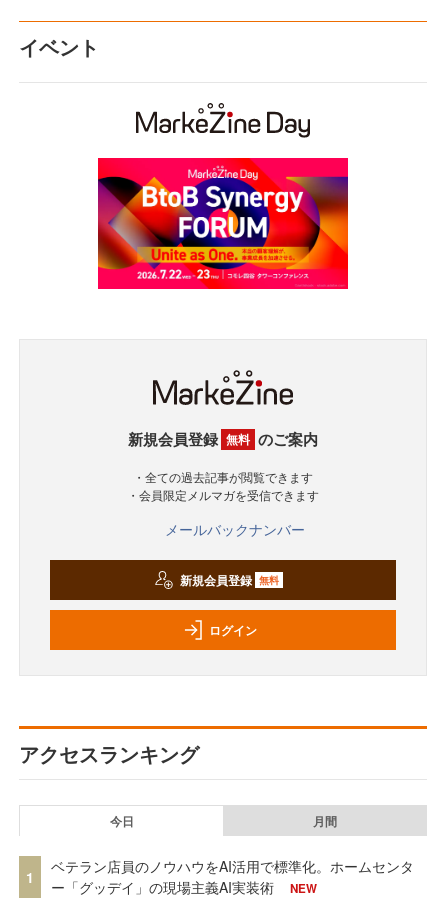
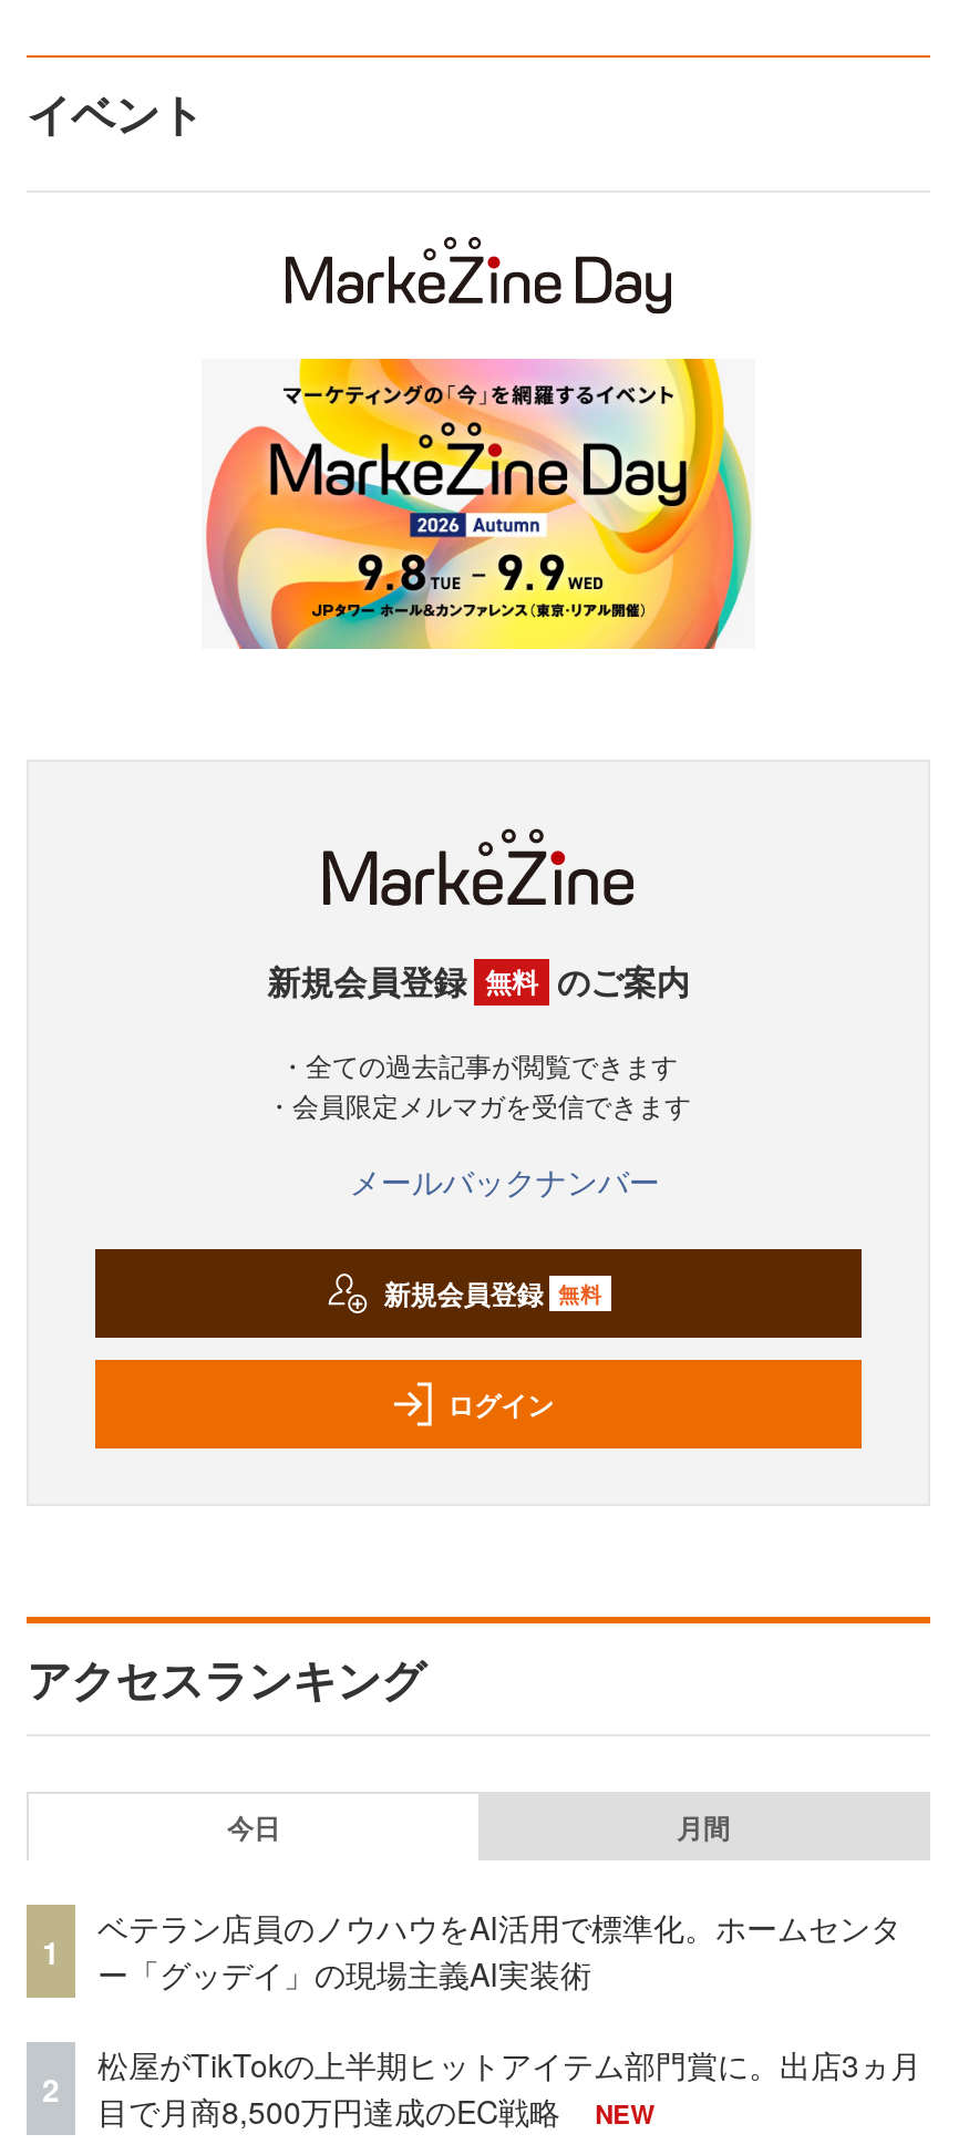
[97,157,349,290] [image] -> [202,357,755,651] [image]
none -> [42,2066,60,2110] 2
none -> [97,2042,921,2133] 松屋がTikTokの上半期ヒットアイテム部門賞に。出店3ヵ月 | 目で月商8,500万円達成のEC戦略

